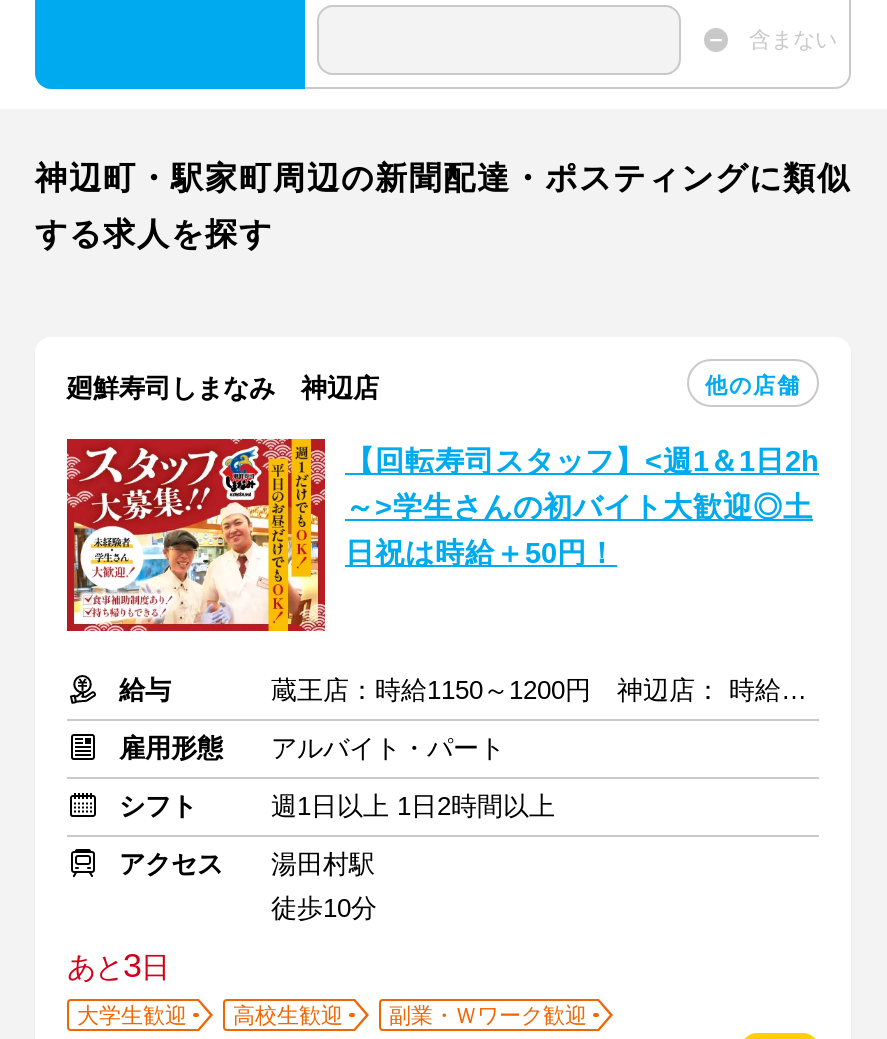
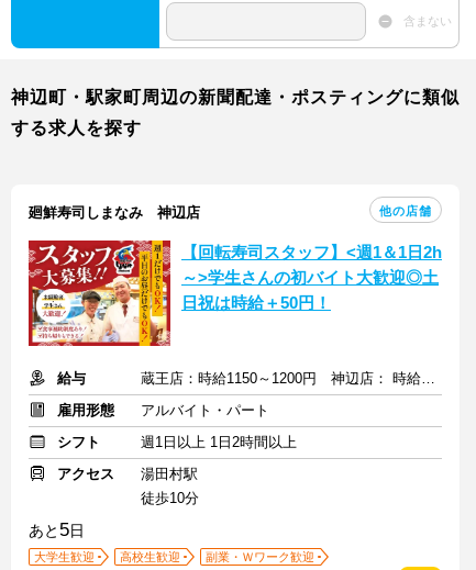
[67,947,169,985] あと3日 -> [29,519,85,540] あと5日

